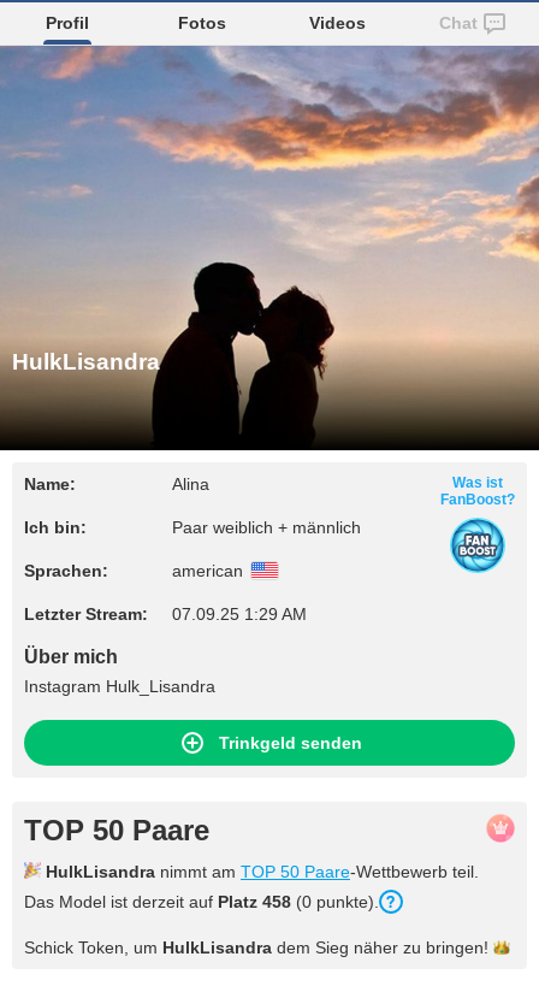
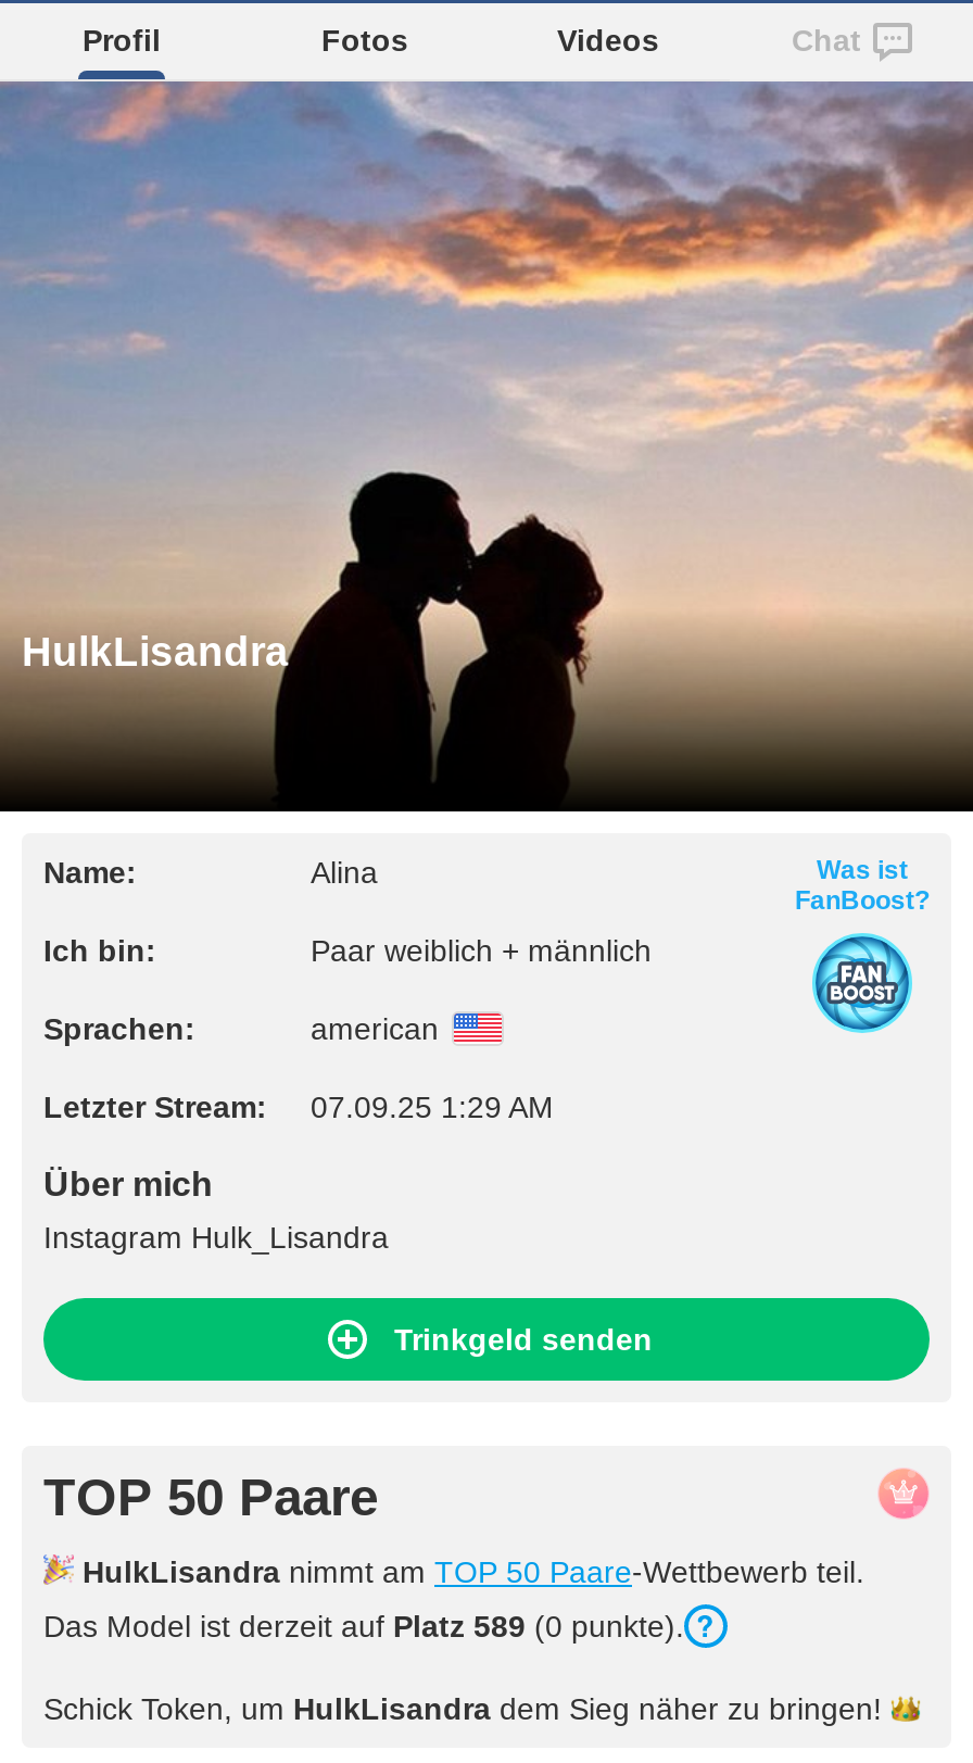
[24,892,379,911] Das Model ist derzeit auf Platz 458 (0 punkte). -> [43,1609,684,1644] Das Model ist derzeit auf Platz 589 (0 punkte).

